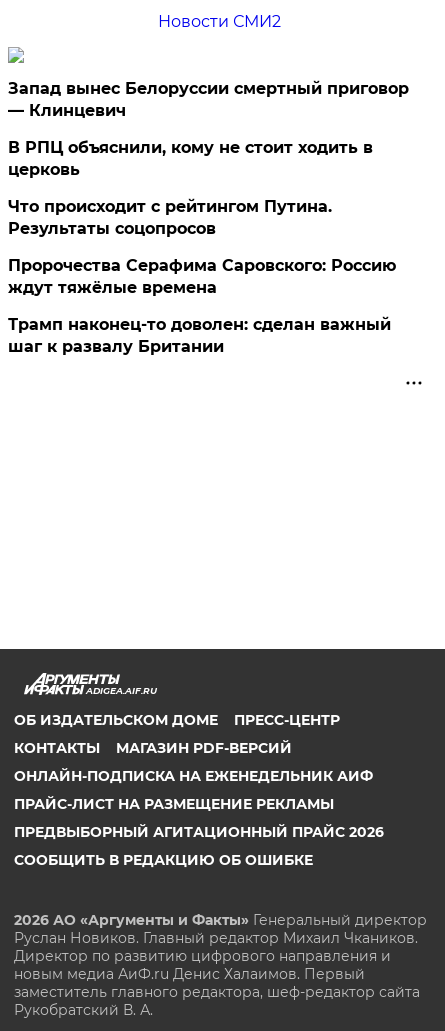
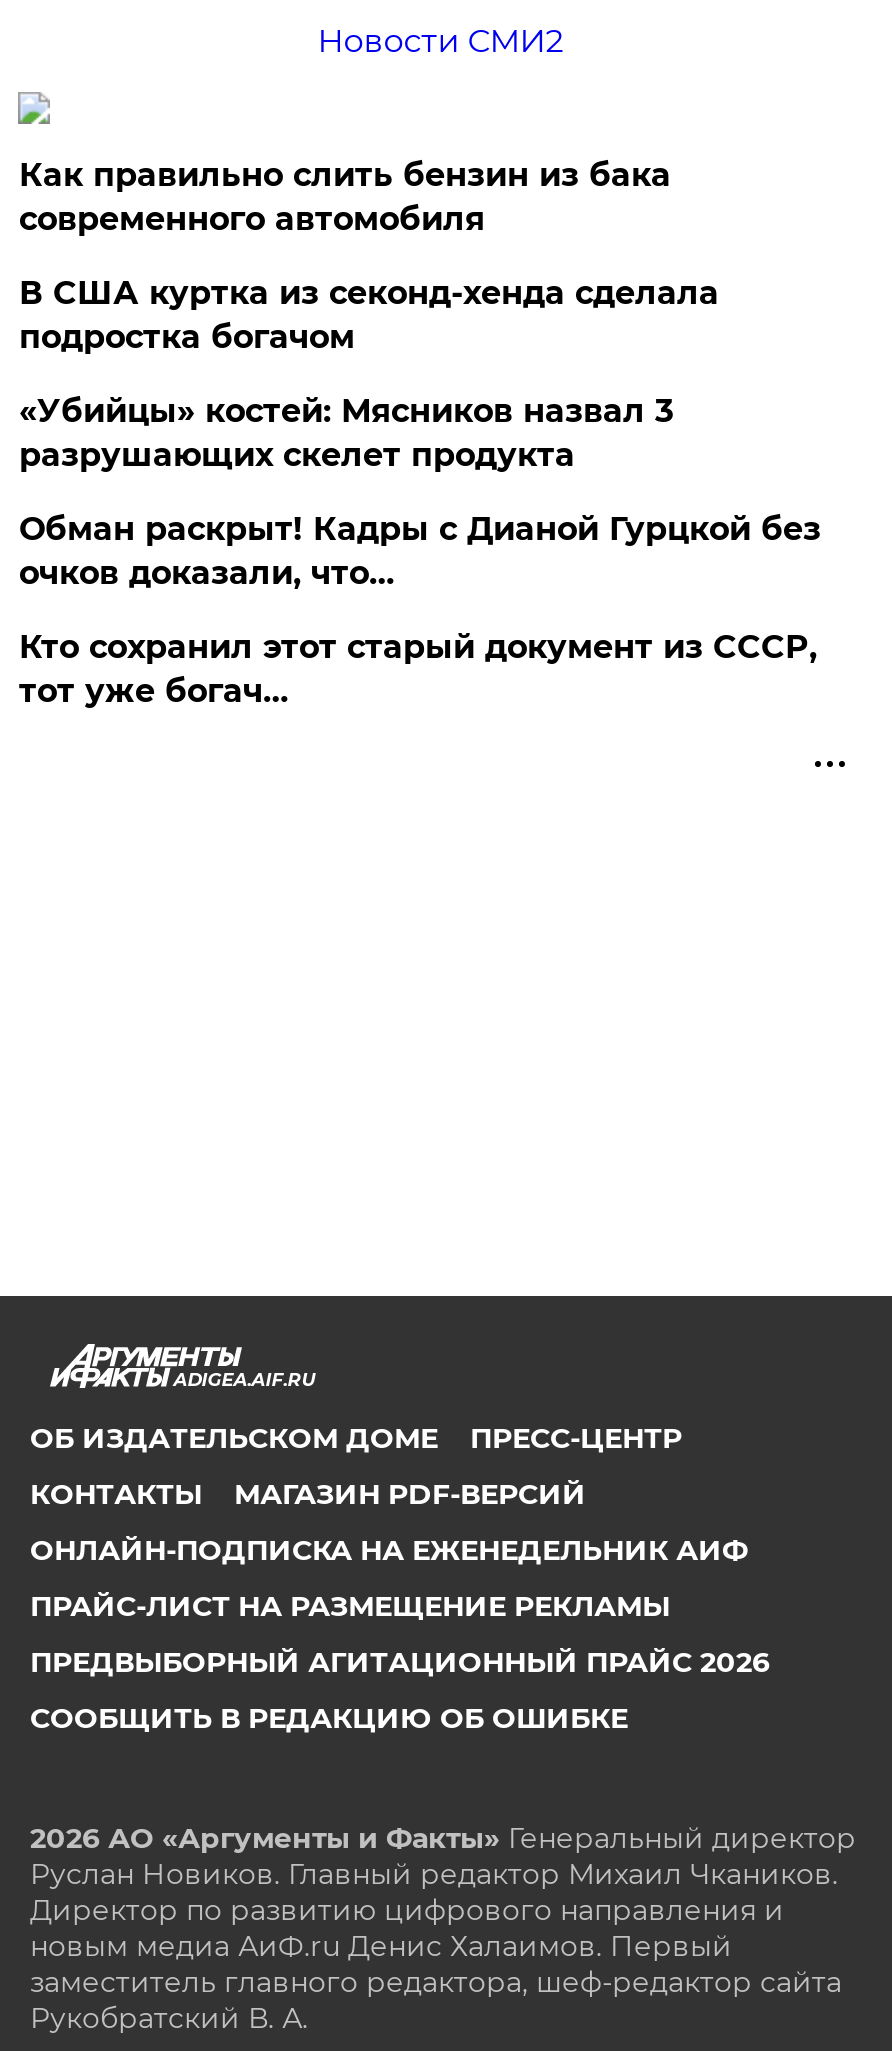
[8,79,409,120] Запад вынес Белоруссии смертный приговор | — Клинцевич -> [19,156,671,238] Как правильно слить бензин из бака | современного автомобиля
[8,138,373,179] В РПЦ объяснили, кому не стоит ходить в | церковь -> [19,274,719,356] В США куртка из секонд-хенда сделала | подростка богачом
[8,197,332,238] Что происходит с рейтингом Путина. | Результаты соцопросов -> [19,392,673,474] «Убийцы» костей: Мясников назвал 3 | разрушающих скелет продукта
[8,256,396,297] Пророчества Серафима Саровского: Россию | ждут тяжёлые времена -> [19,510,821,592] Обман раскрыт! Кадры с Дианой Гурцкой без | очков доказали, что…
[8,315,391,356] Трамп наконец-то доволен: сделан важный | шаг к развалу Британии -> [19,628,817,710] Кто сохранил этот старый документ из СССР, | тот уже богач…

